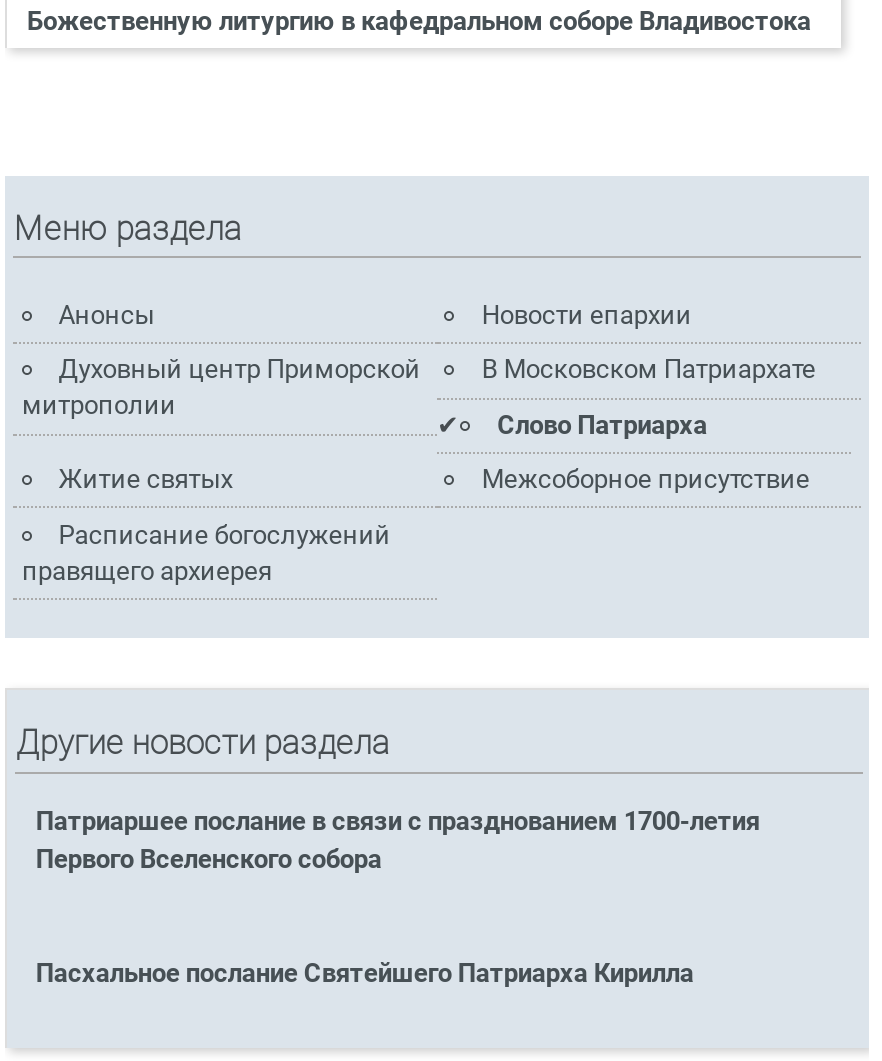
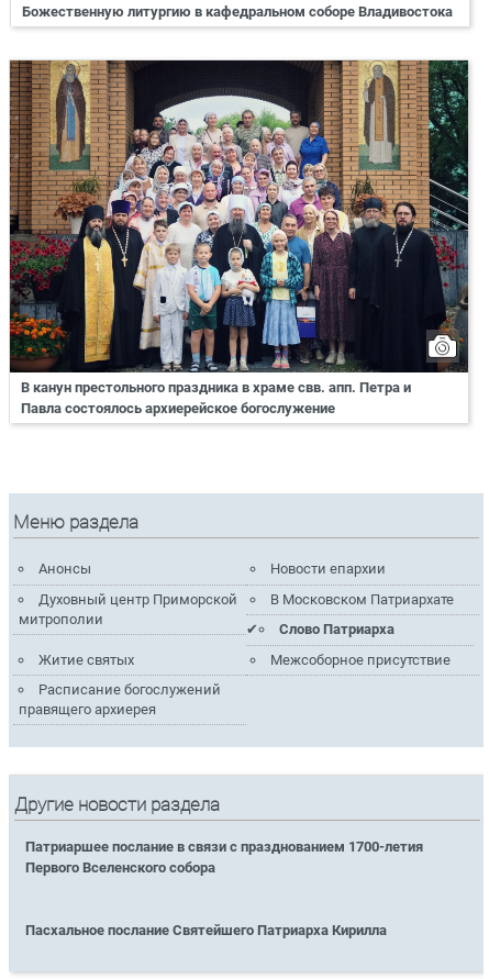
none -> [9,59,469,416] [image] | В канун престольного праздника в храме свв. апп. Петра и | Павла состоялось архиерейское богослужение

